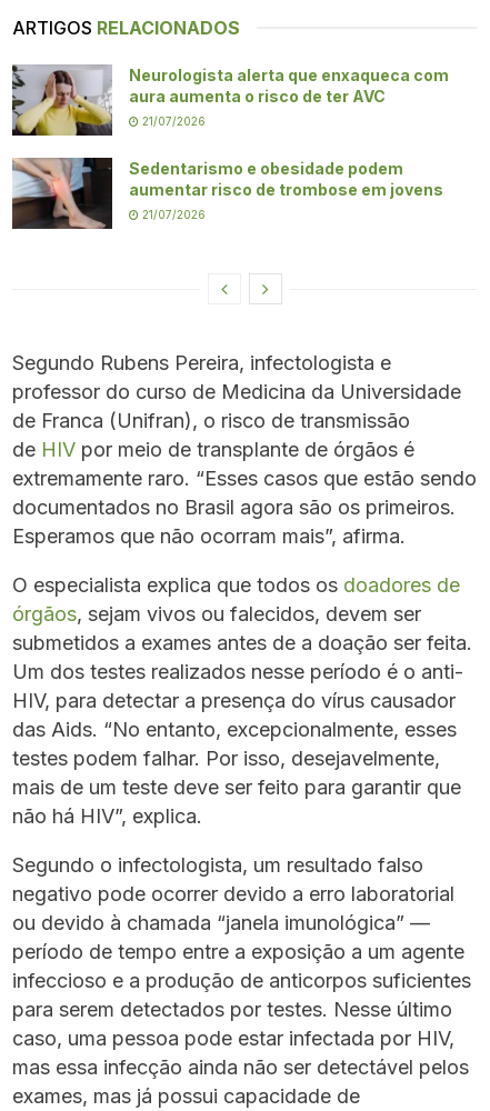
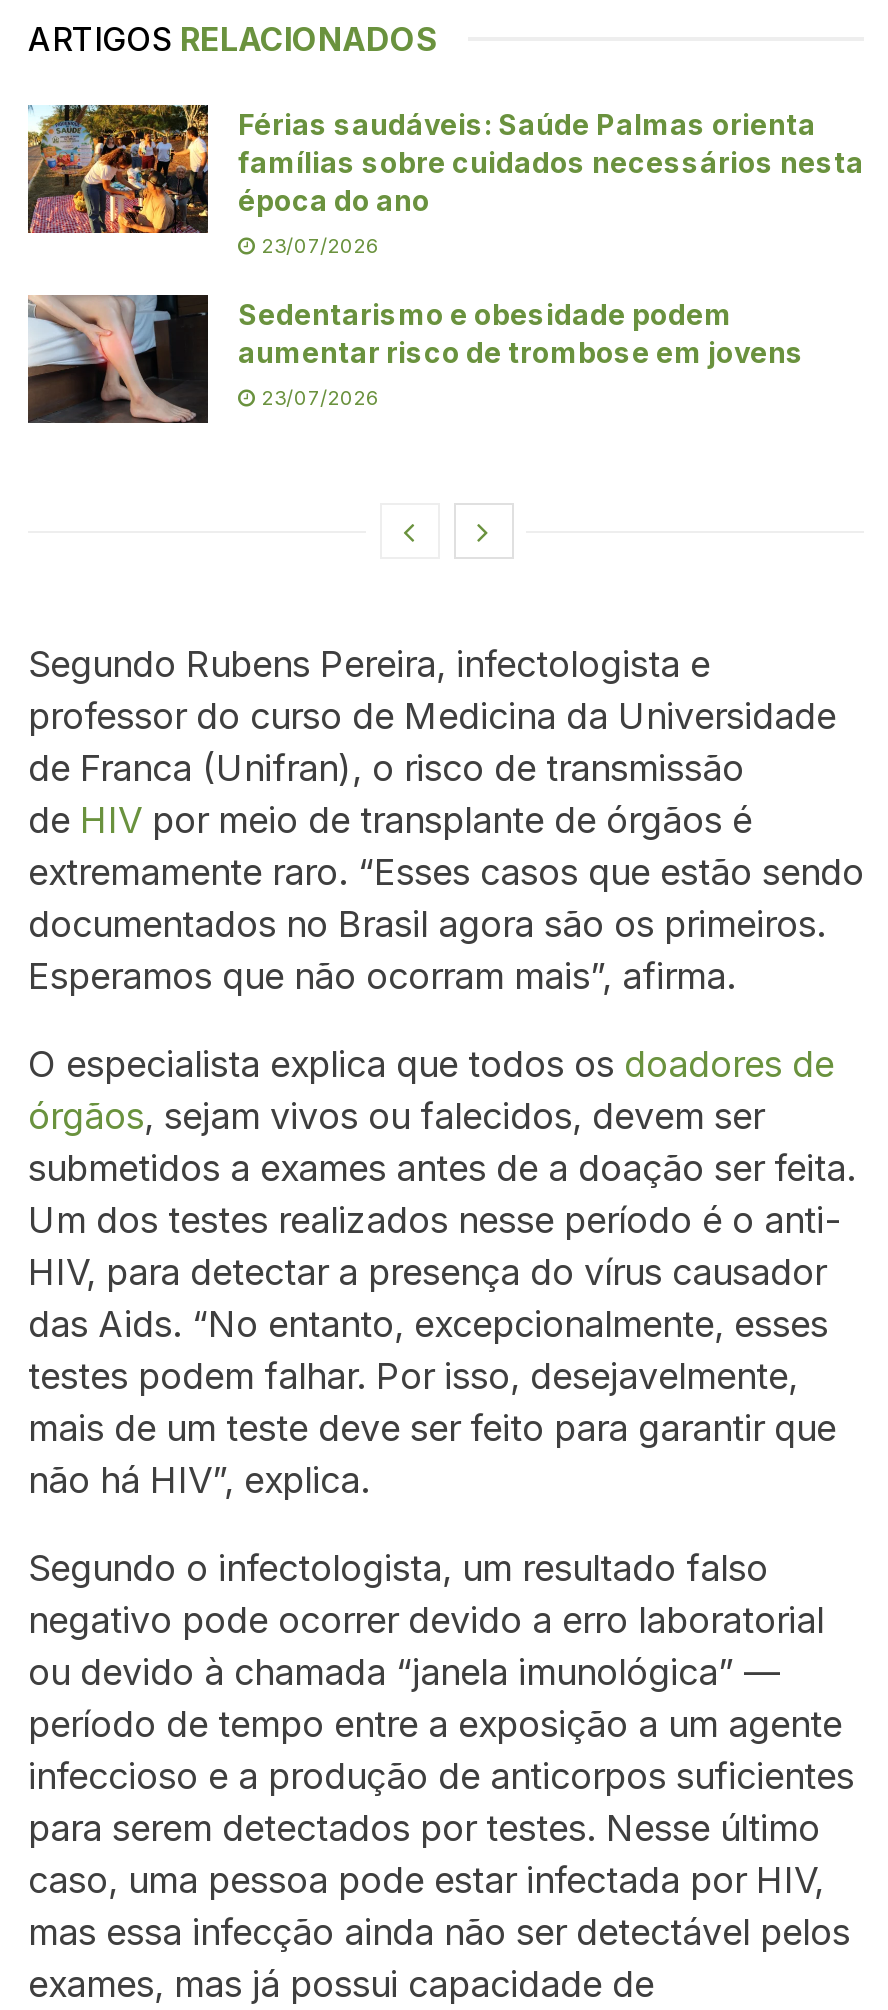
[11,64,449,137] [image] | Neurologista alerta que enxaqueca com | aura aumenta o risco de ter AVC -> [26,105,864,235] [image] | Férias saudáveis: Saúde Palmas orienta | famílias sobre cuidados necessários nesta | época do ano
[139,114,206,128] 21/07/2026 -> [256,233,380,257] 23/07/2026
[139,208,206,221] 21/07/2026 -> [256,385,380,409] 23/07/2026

